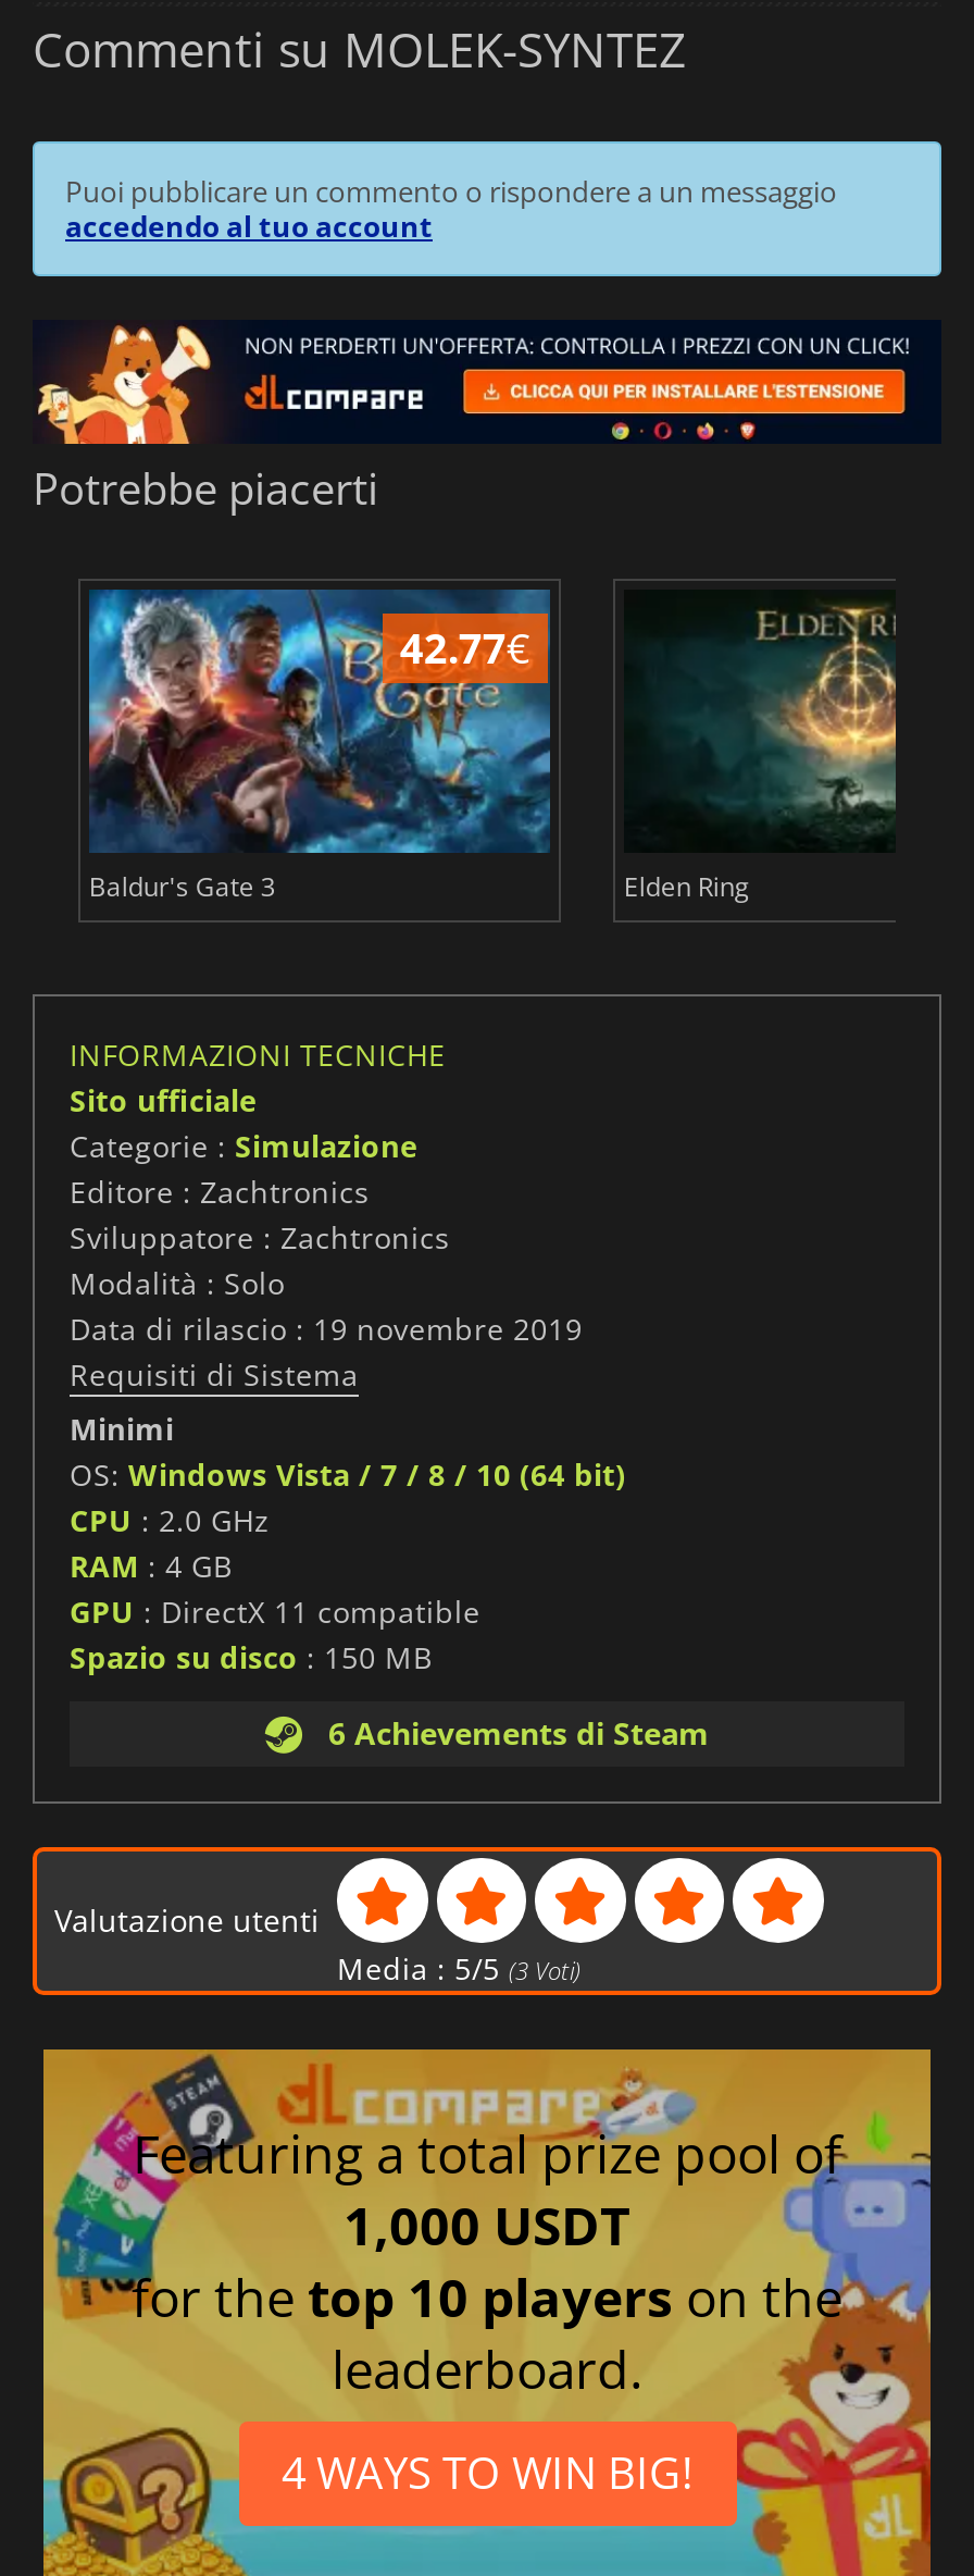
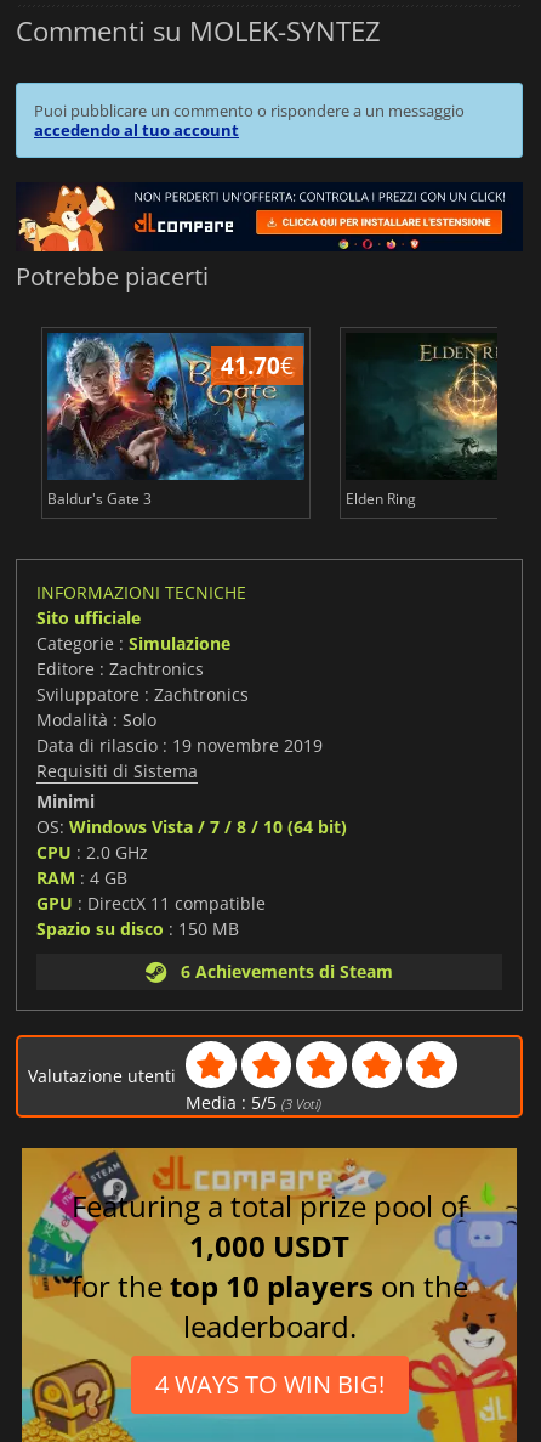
[400,618,530,677] 42.77€ -> [221,349,293,382] 41.70€

